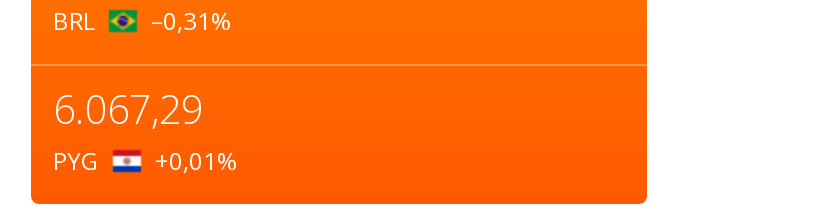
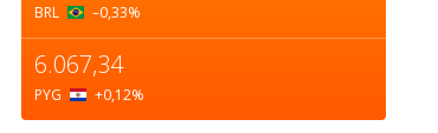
[53,4,233,38] BRL –0,31% -> [34,3,141,23] BRL –0,33%
[53,82,203,136] 6.067,29 -> [34,48,123,80] 6.067,34
[53,144,239,178] PYG +0,01% -> [34,85,144,105] PYG +0,12%

